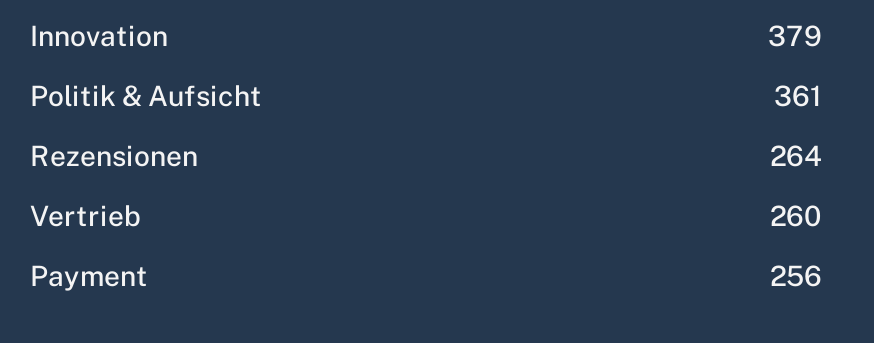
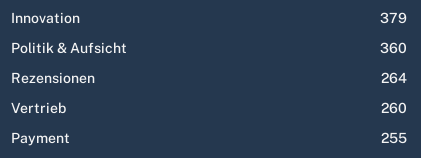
[774,80,822,112] 361 -> [380,40,407,56] 360
[770,260,822,292] 256 -> [381,130,407,146] 255

